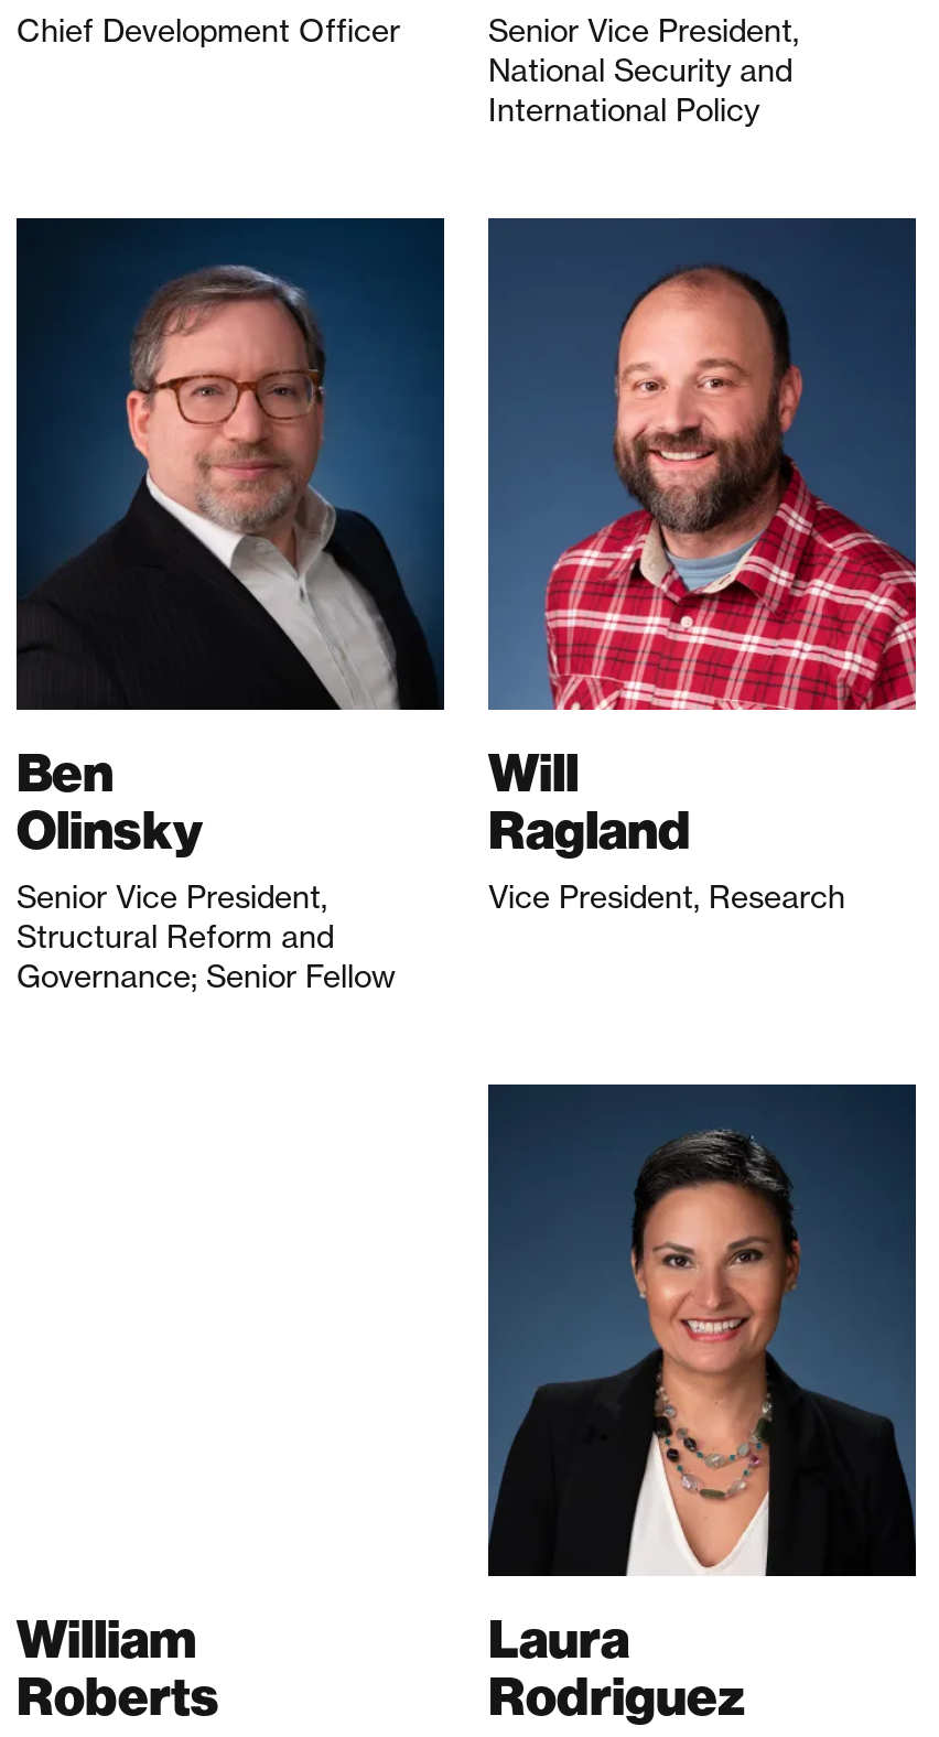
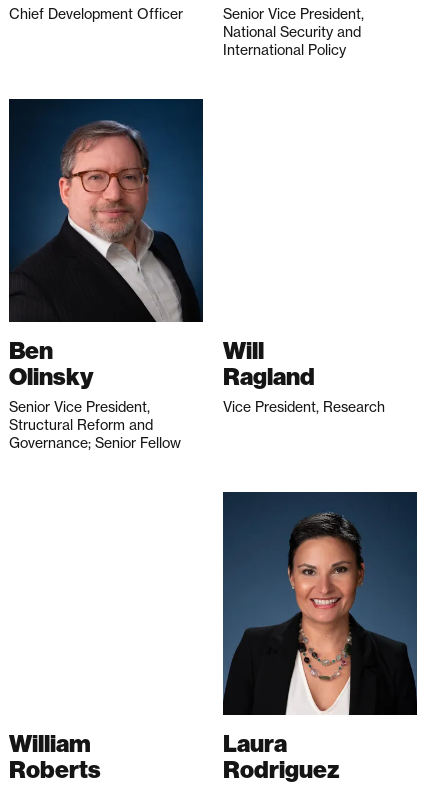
[486,216,918,712] [image] -> none

